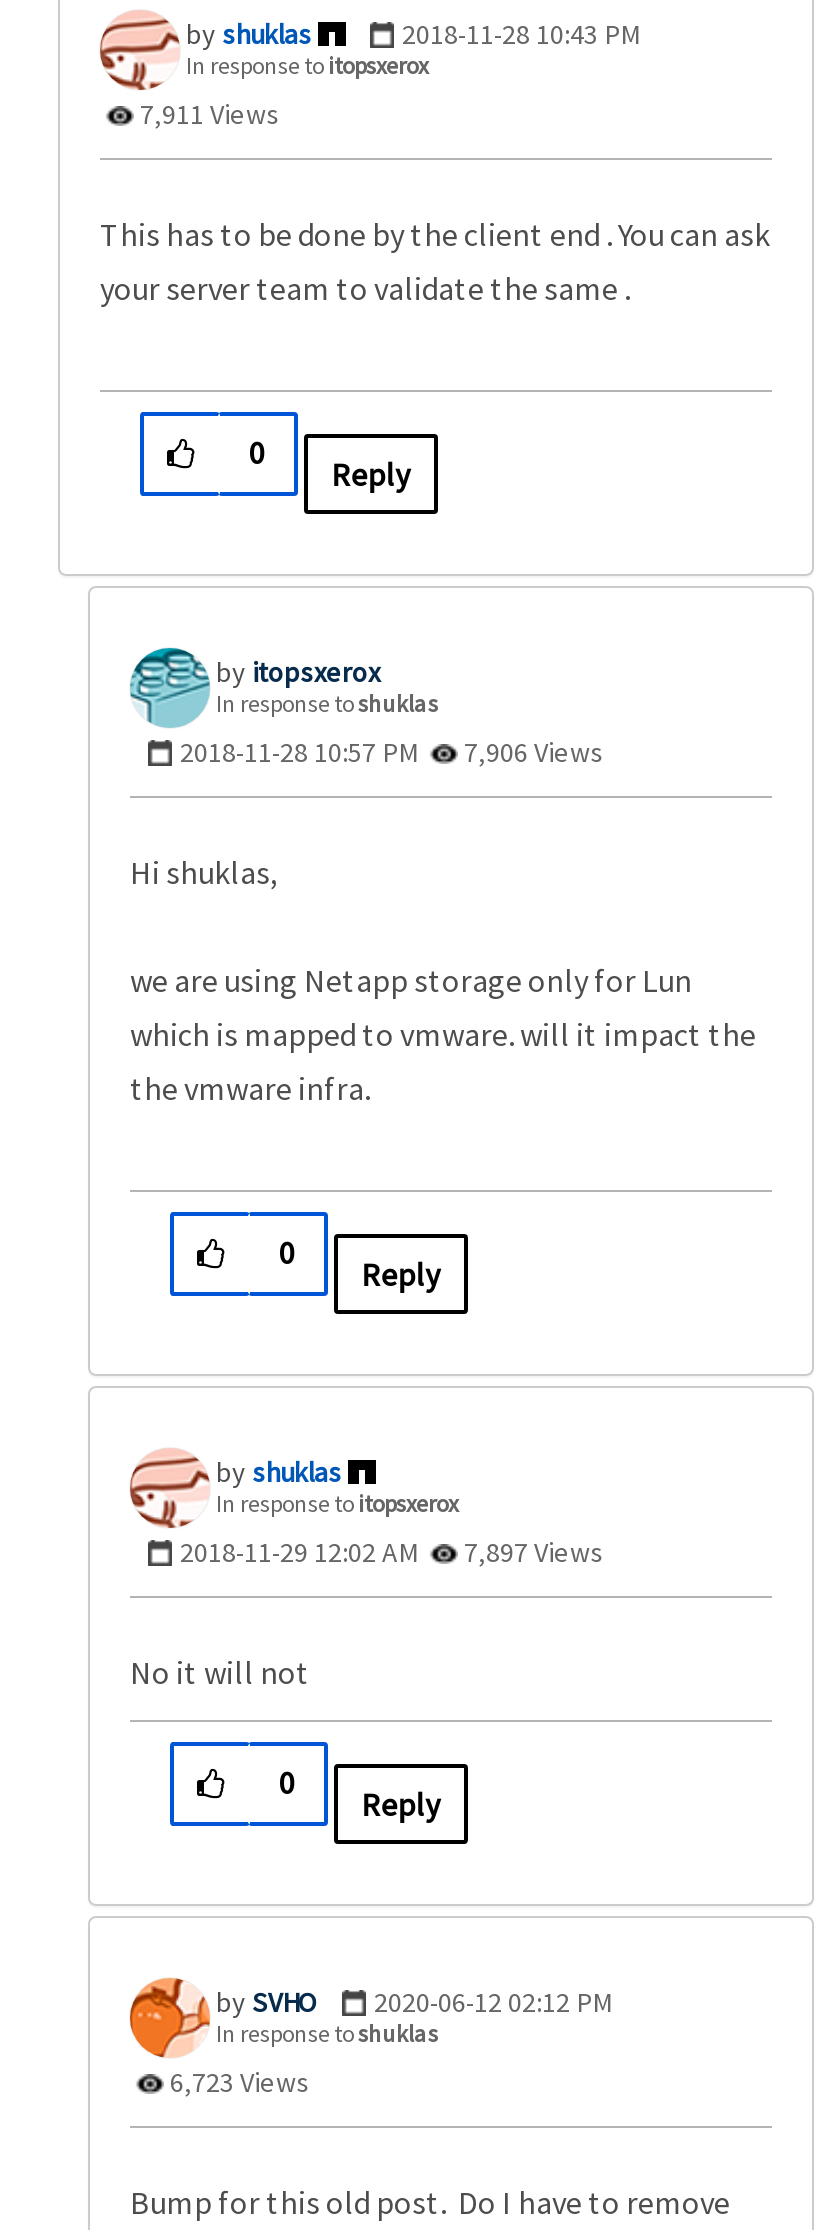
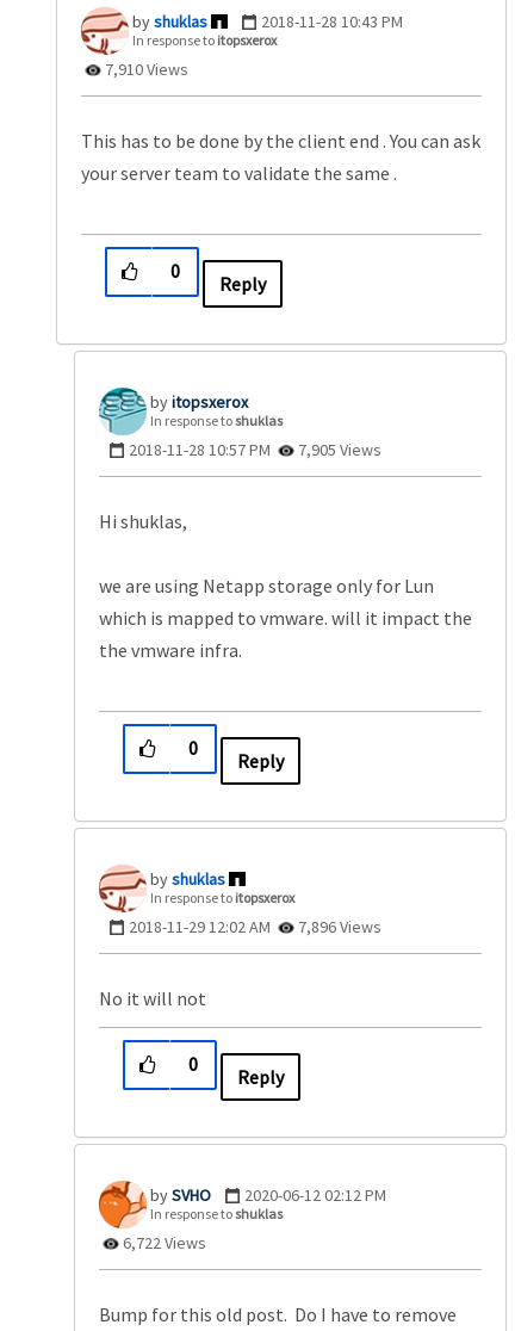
[134,95,280,131] 7,911 Views -> [101,58,188,79] 7,910 Views
[180,733,604,769] 2018-11-28 10:57 PM 7,906 Views -> [129,438,381,460] 2018-11-28 10:57 PM 7,905 Views
[180,1533,604,1569] 2018-11-29 12:02 AM 7,897 Views -> [129,915,381,937] 2018-11-29 12:02 AM 7,896 Views
[164,2063,310,2099] 6,723 Views -> [119,1232,206,1253] 6,722 Views

